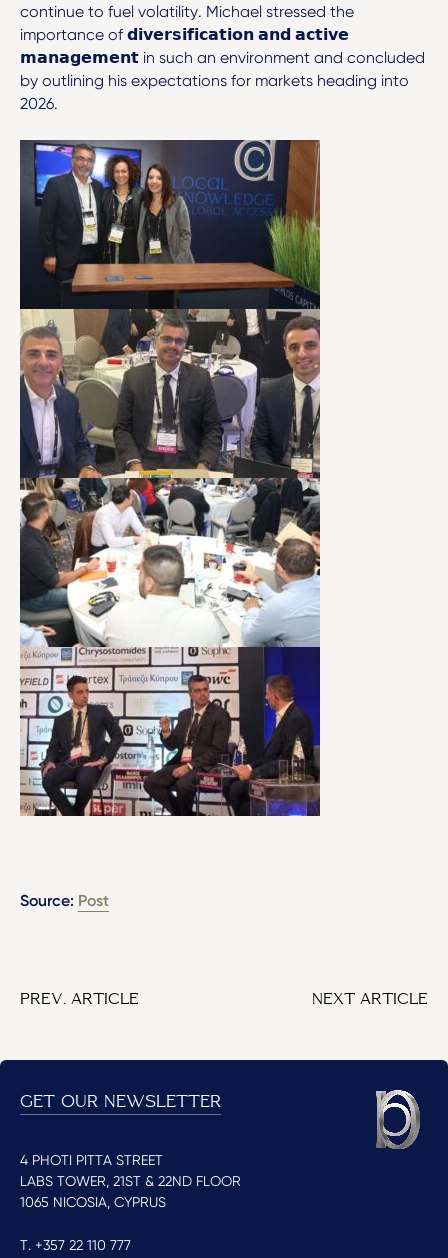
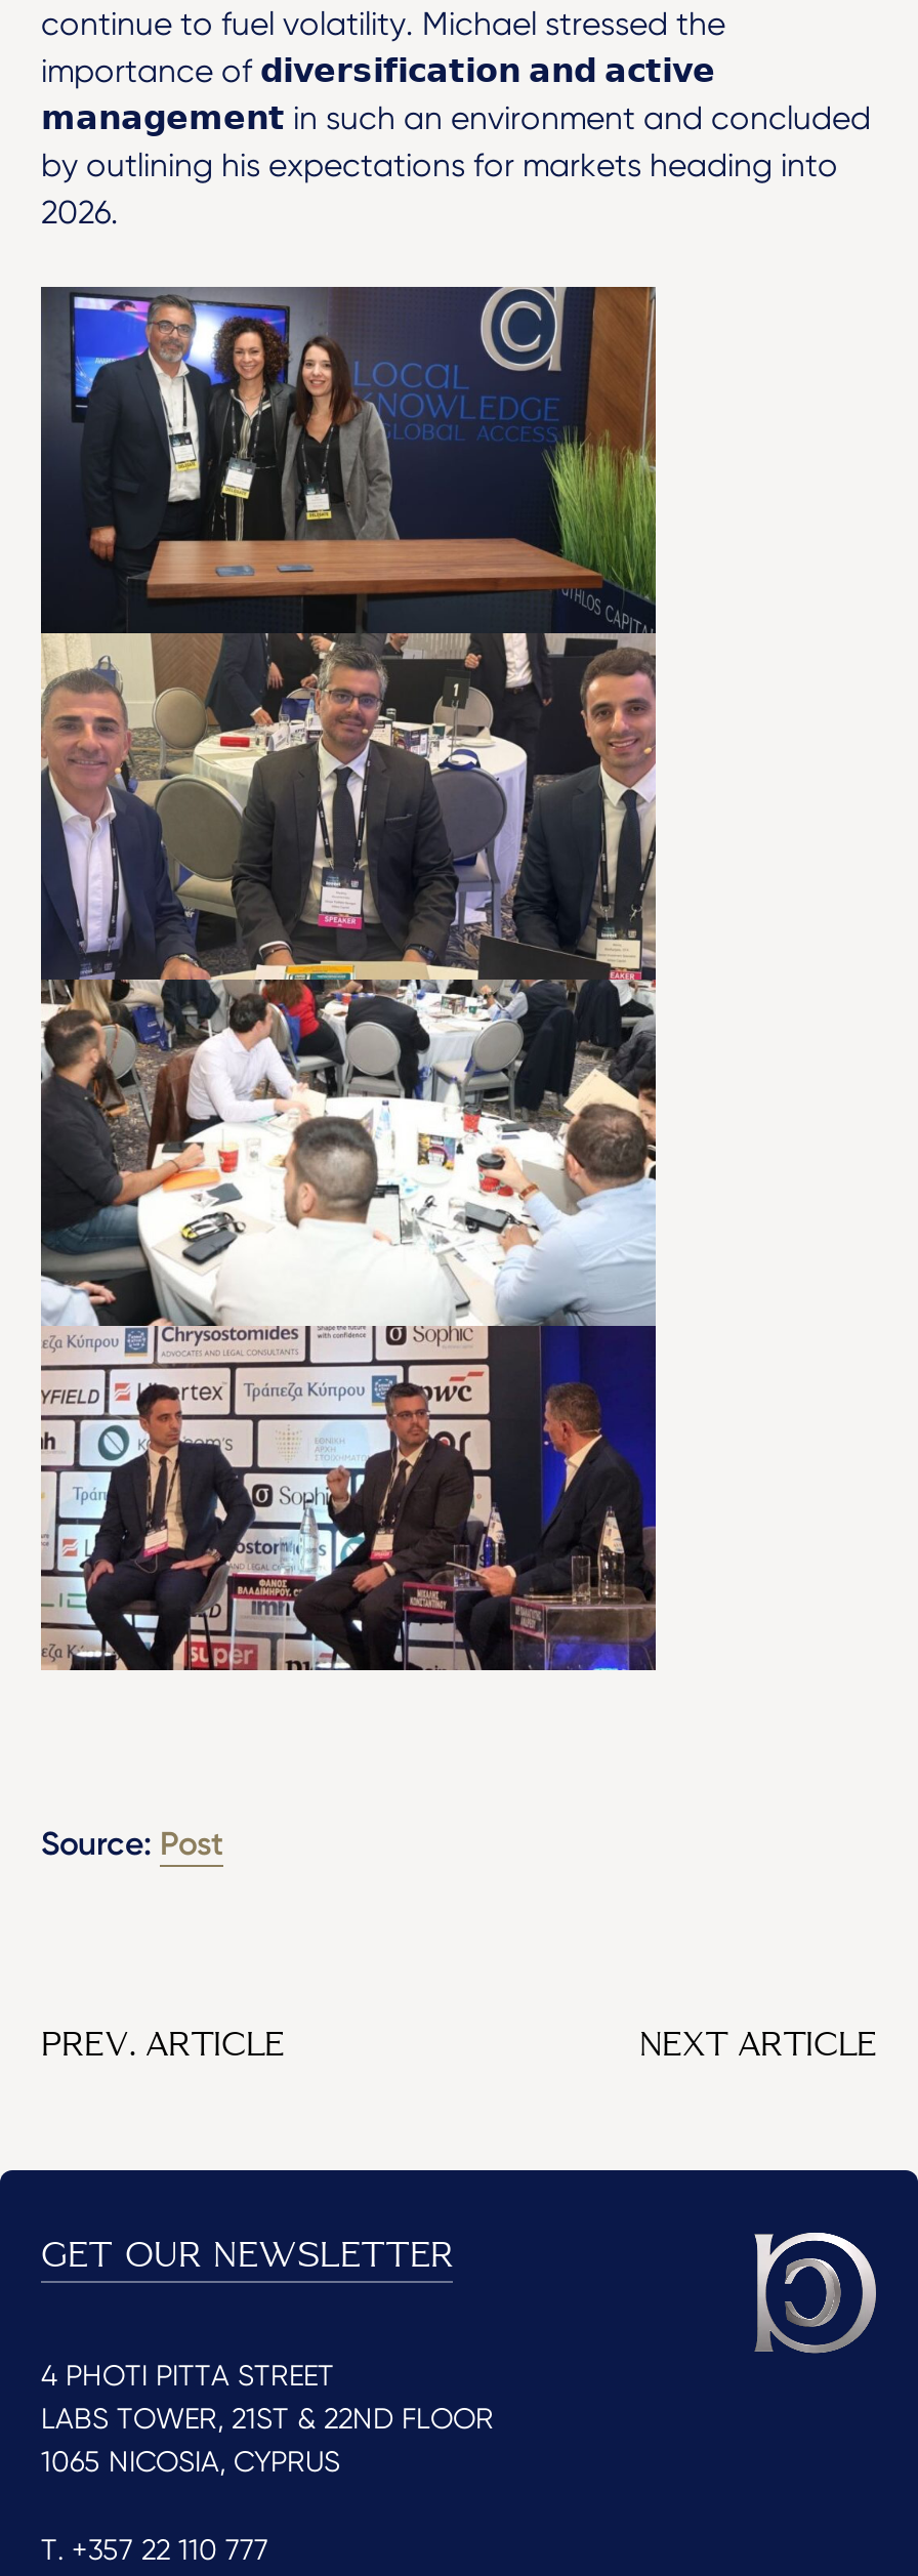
[369,1090,428,1149] [image] -> [754,2232,879,2353] [image]

